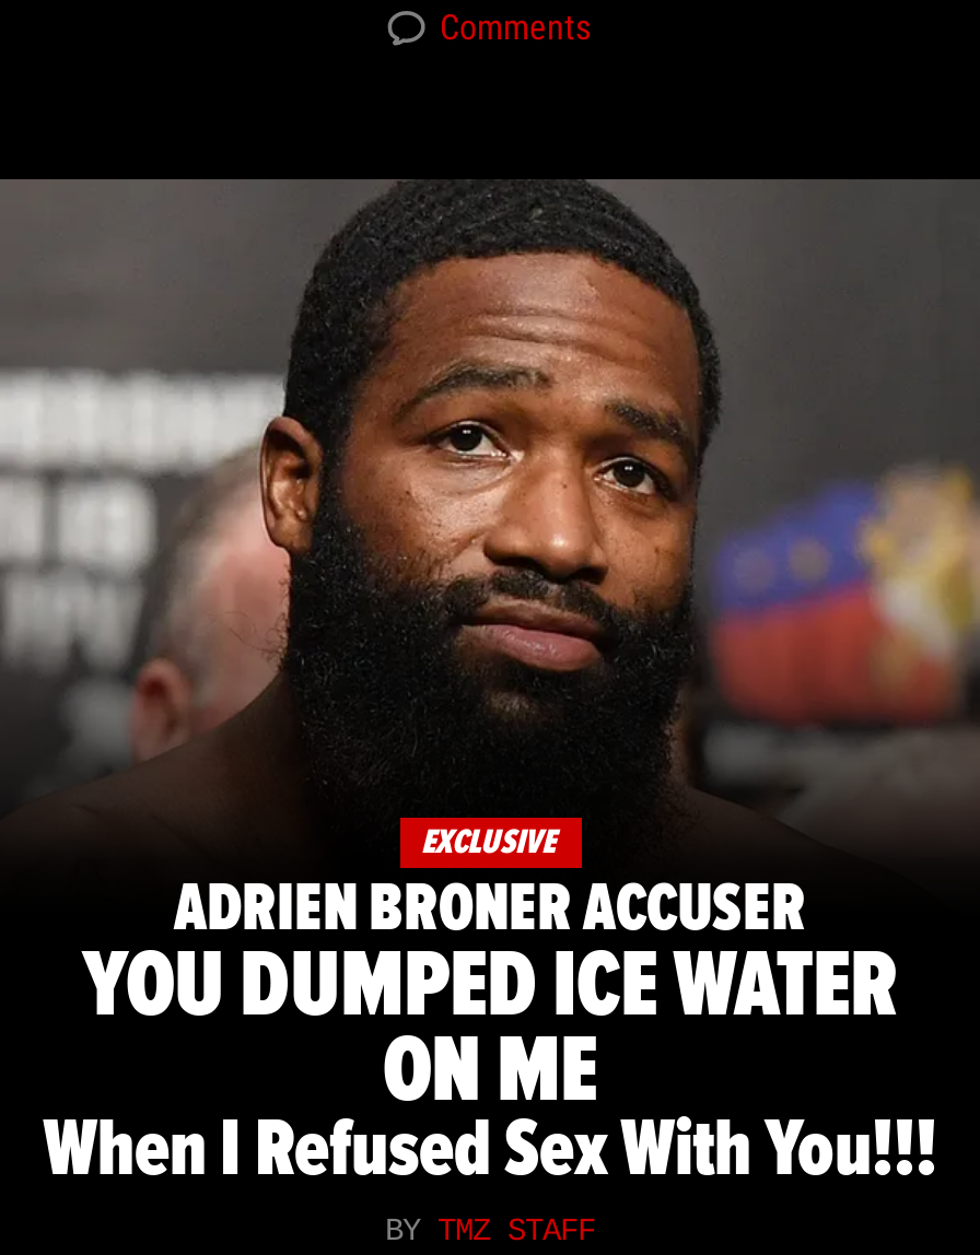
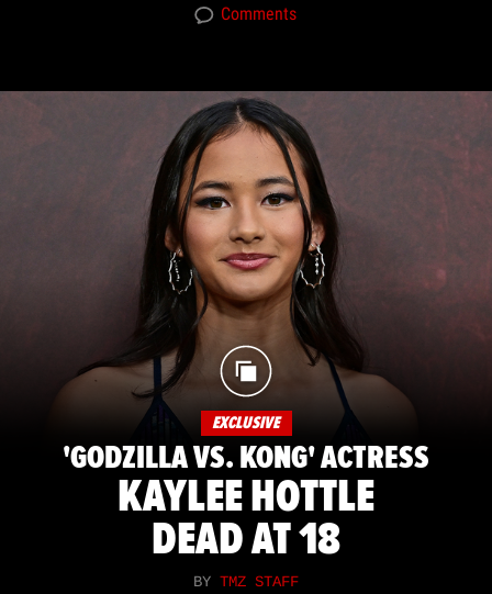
[7,184,973,1202] [image] | ADRIEN BRONER ACCUSER | YOU DUMPED ICE WATER | ON ME | When I Refused Sex With You!!! -> [3,91,489,568] [image] | 'GODZILLA VS. KONG' ACTRESS | KAYLEE HOTTLE | DEAD AT 18

